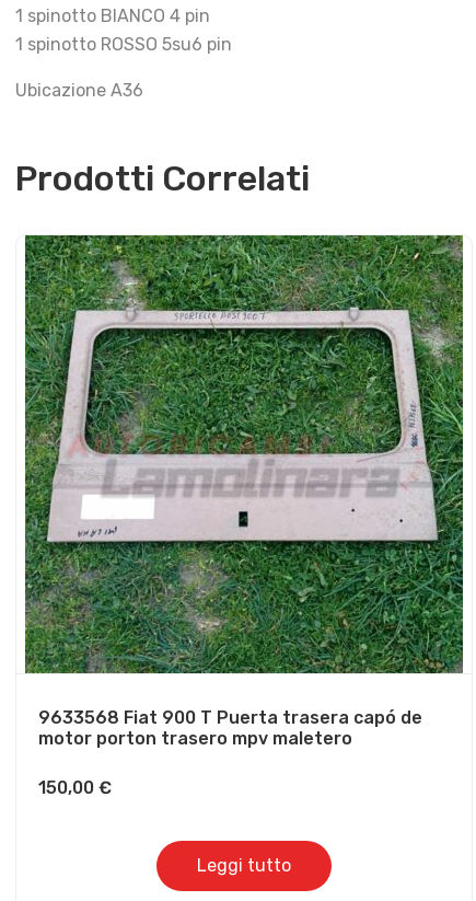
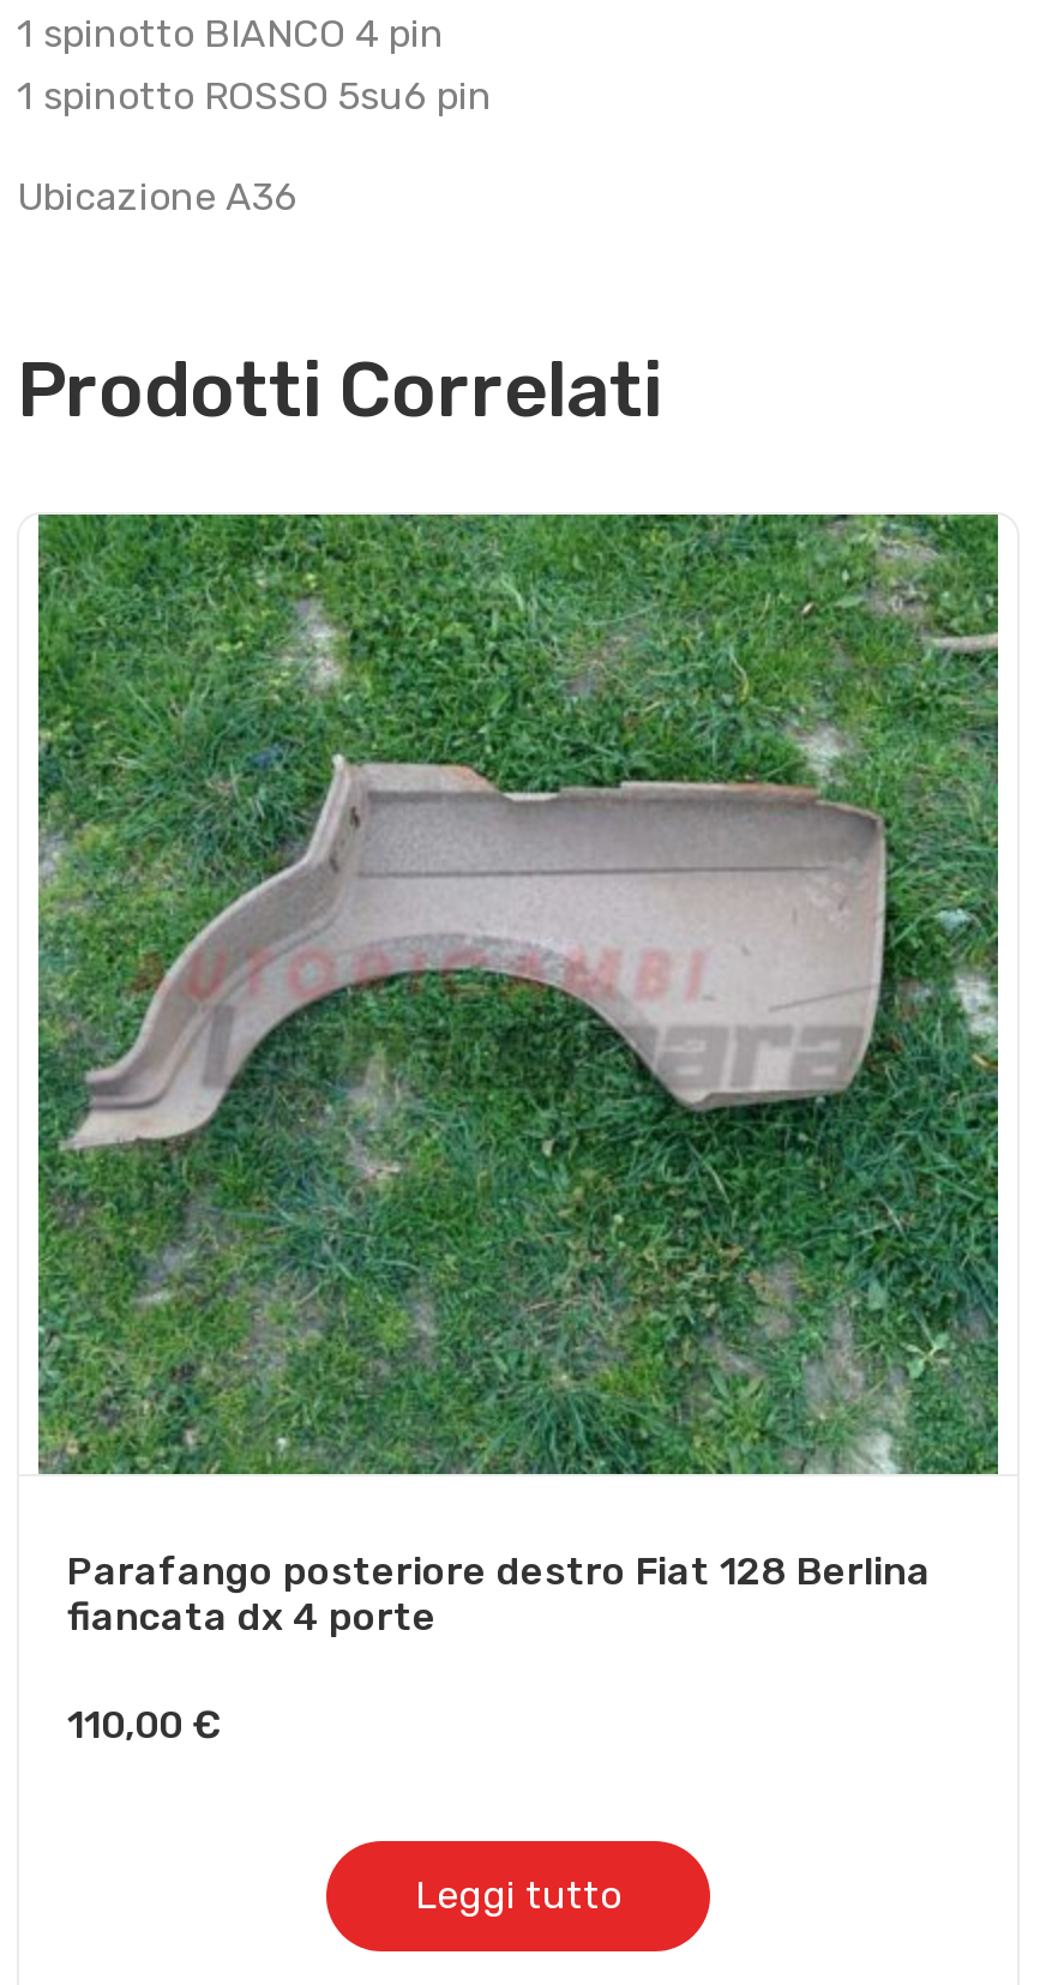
[25,235,463,748] [image] | 9633568 Fiat 900 T Puerta trasera capó de | motor porton trasero mpv maletero -> [38,515,998,1639] [image] | Parafango posteriore destro Fiat 128 Berlina | fiancata dx 4 porte
[38,777,112,798] 150,00 € -> [67,1701,221,1747] 110,00 €

